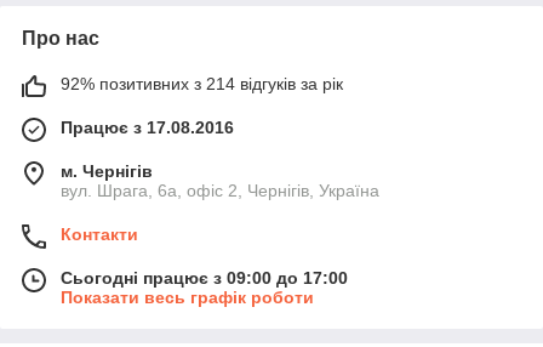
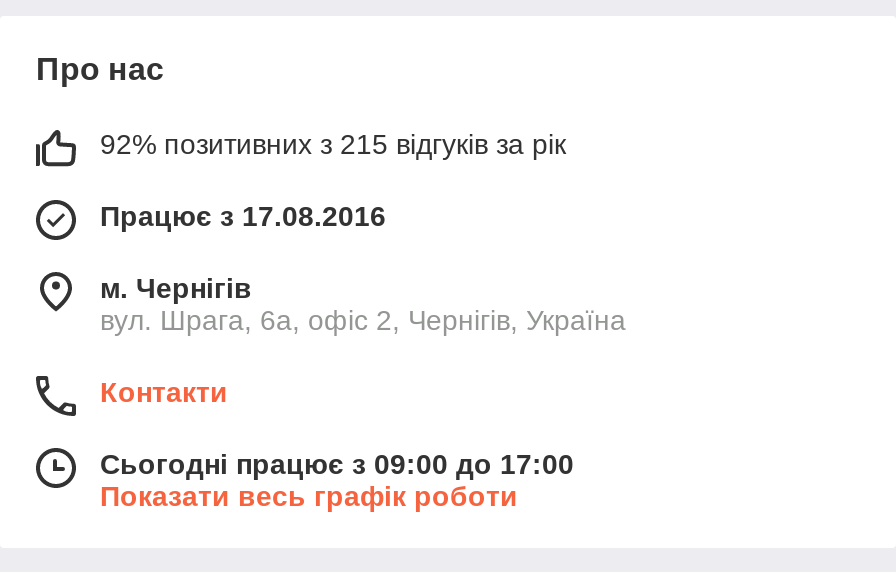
[61,74,343,93] 92% позитивних з 214 відгуків за рік -> [100,128,566,160] 92% позитивних з 215 відгуків за рік

